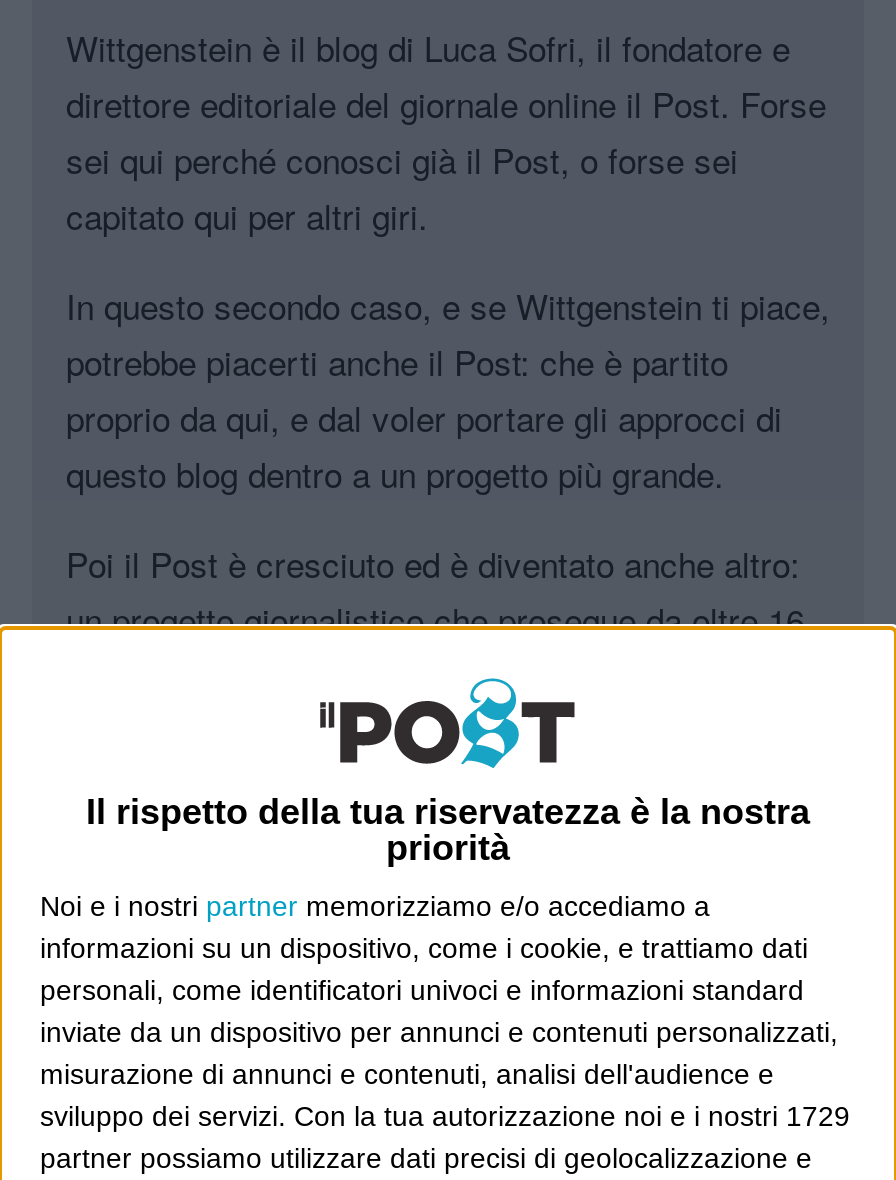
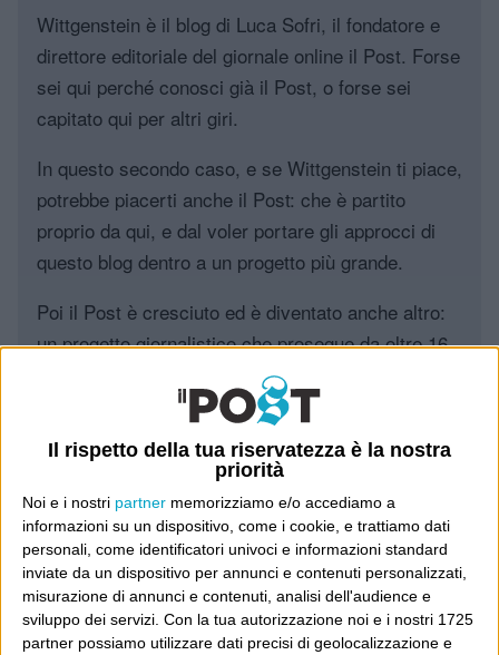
[40,1100,850,1132] sviluppo dei servizi. Con la tua autorizzazione noi e i nostri 1729 -> [22,610,473,628] sviluppo dei servizi. Con la tua autorizzazione noi e i nostri 1725

